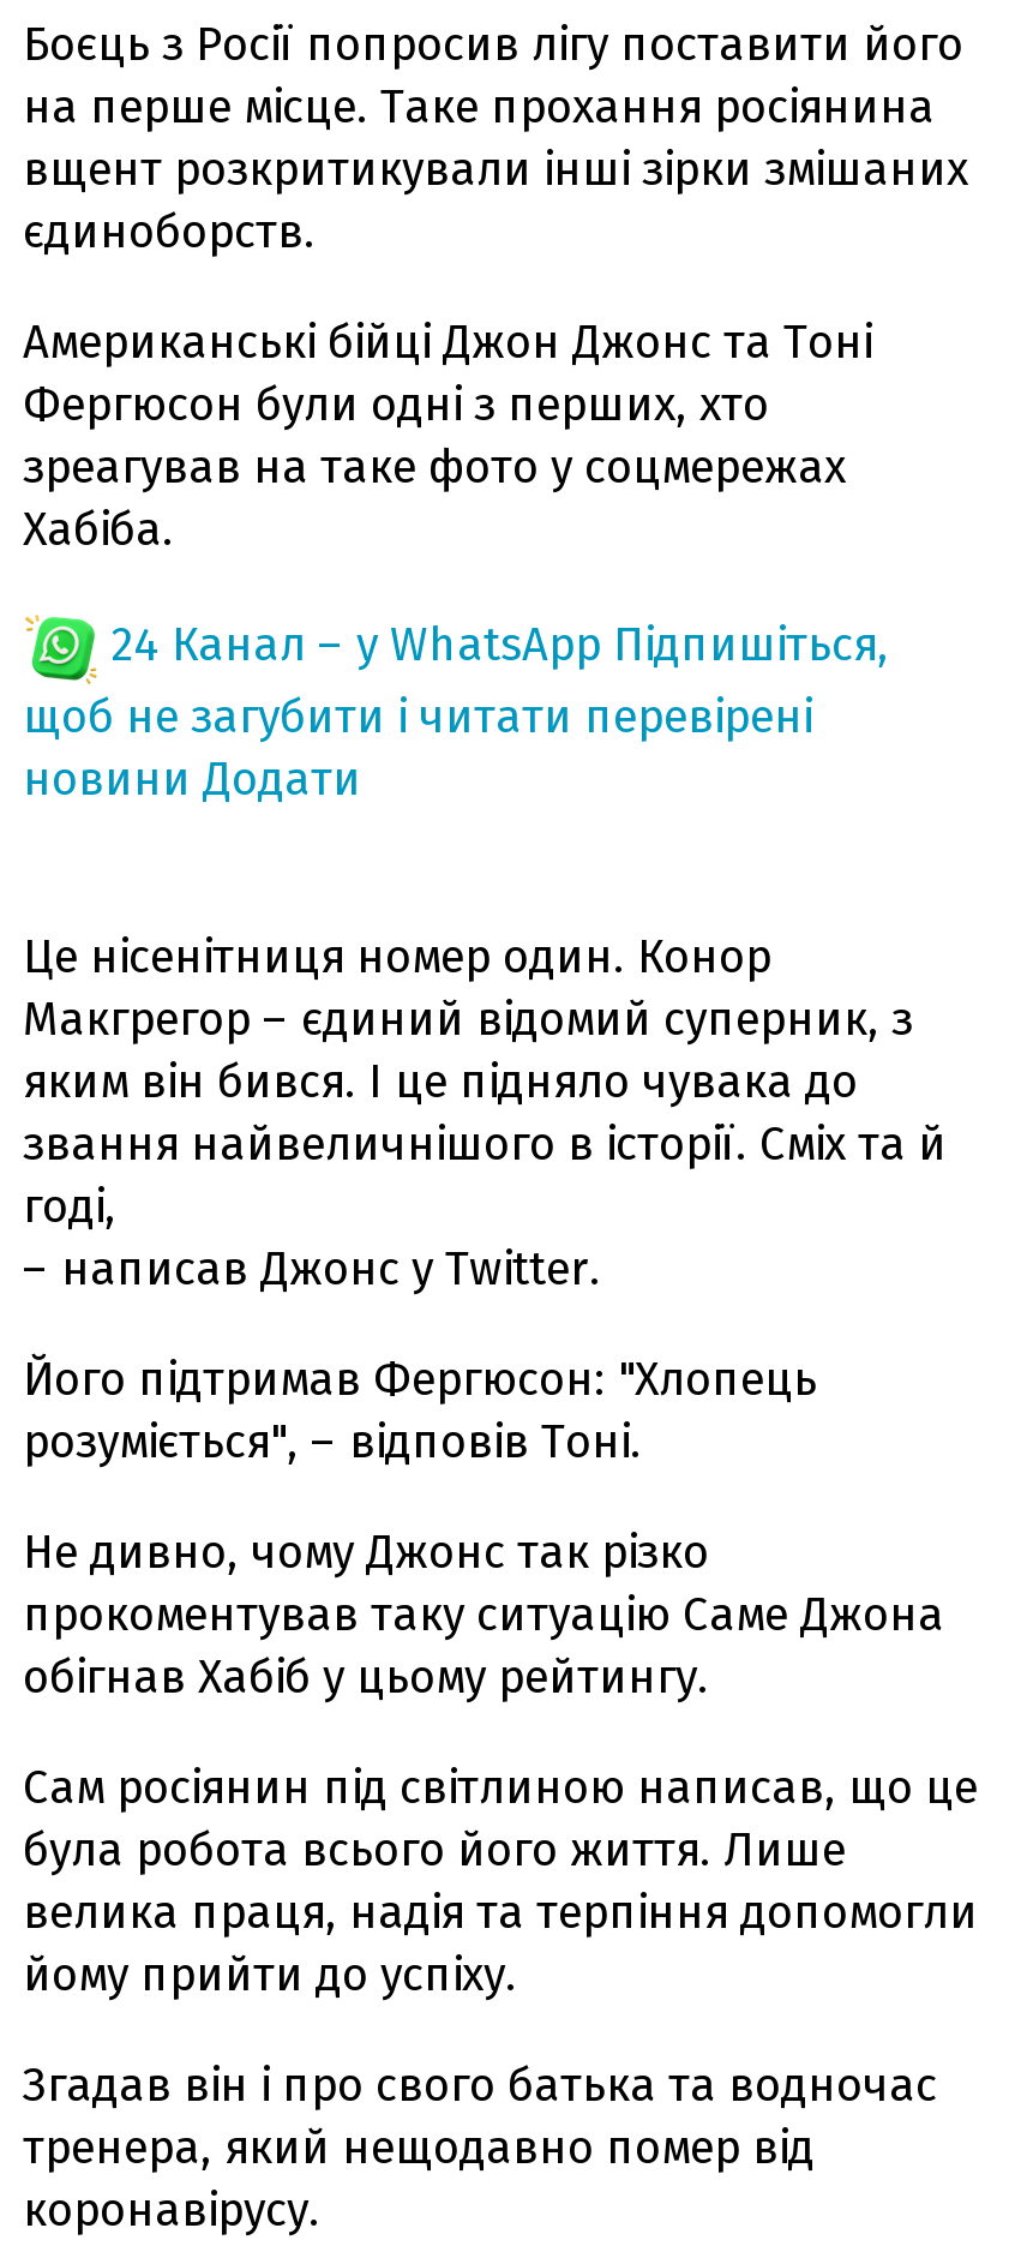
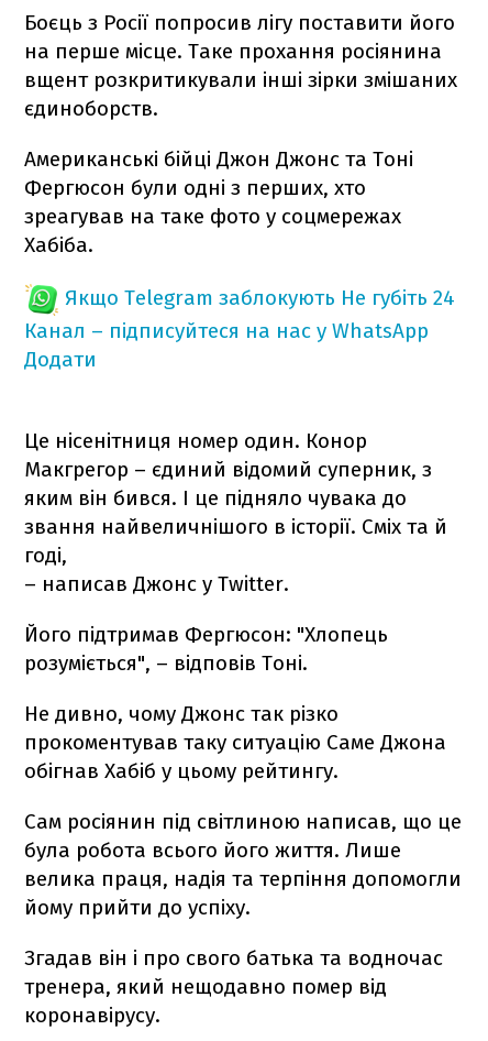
[23,616,889,806] 24 Канал – у WhatsApp Підпишіться, | щоб не загубити і читати перевірені | новини Додати -> [24,285,455,372] Якщо Telegram заблокують Не губіть 24 | Канал – підписуйтеся на нас у WhatsApp | Додати

